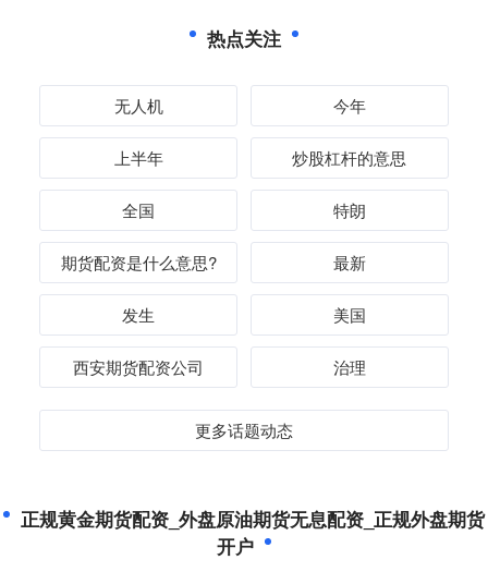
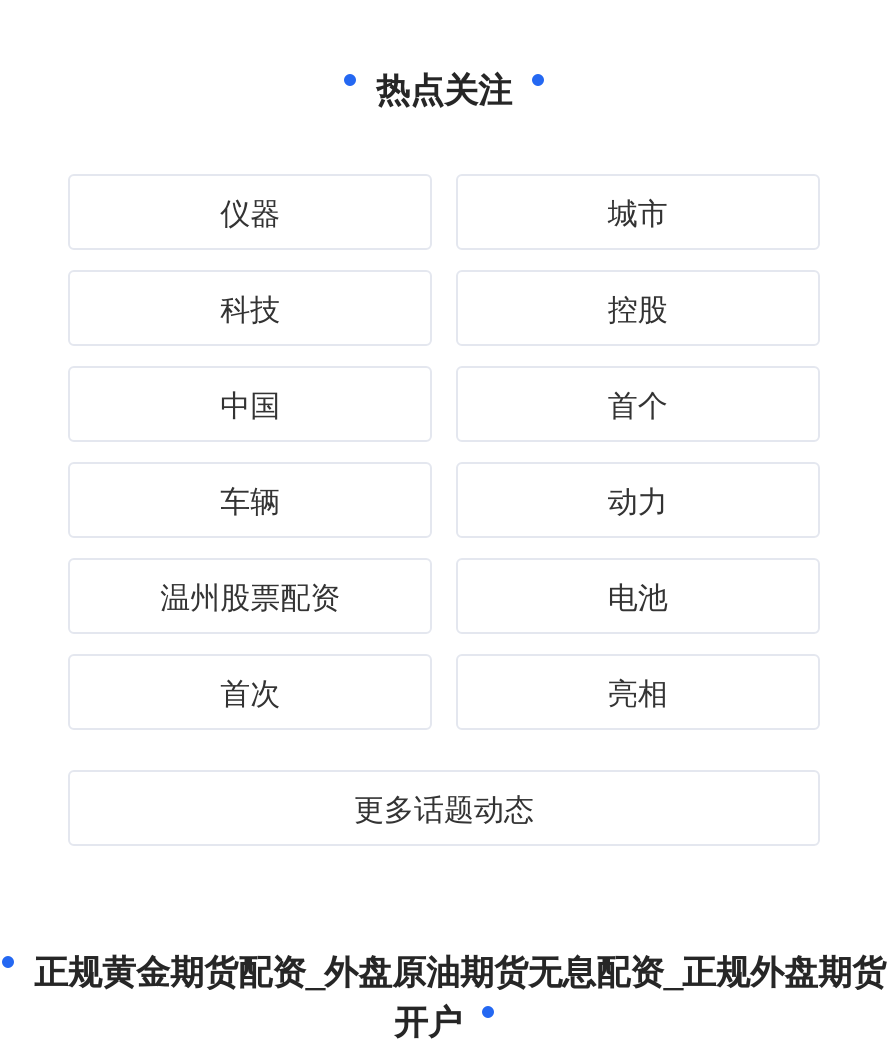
[114,94,366,117] 无人机 | 今年 -> [220,190,668,232] 仪器 | 城市
[114,146,407,169] 上半年 | 炒股杠杆的意思 -> [220,286,668,328] 科技 | 控股
[122,198,366,221] 全国 | 特朗 -> [220,382,668,424] 中国 | 首个
[61,251,366,273] 期货配资是什么意思? | 最新 -> [220,478,668,520] 车辆 | 动力
[122,303,366,326] 发生 | 美国 -> [160,574,668,616] 温州股票配资 | 电池
[73,355,366,378] 西安期货配资公司 | 治理 -> [220,670,668,712] 首次 | 亮相

